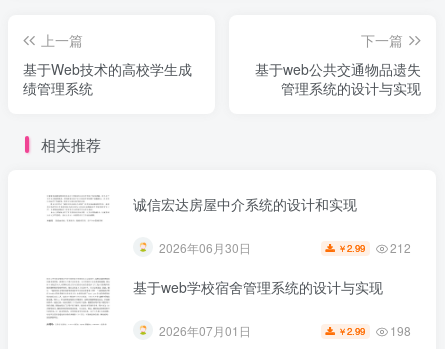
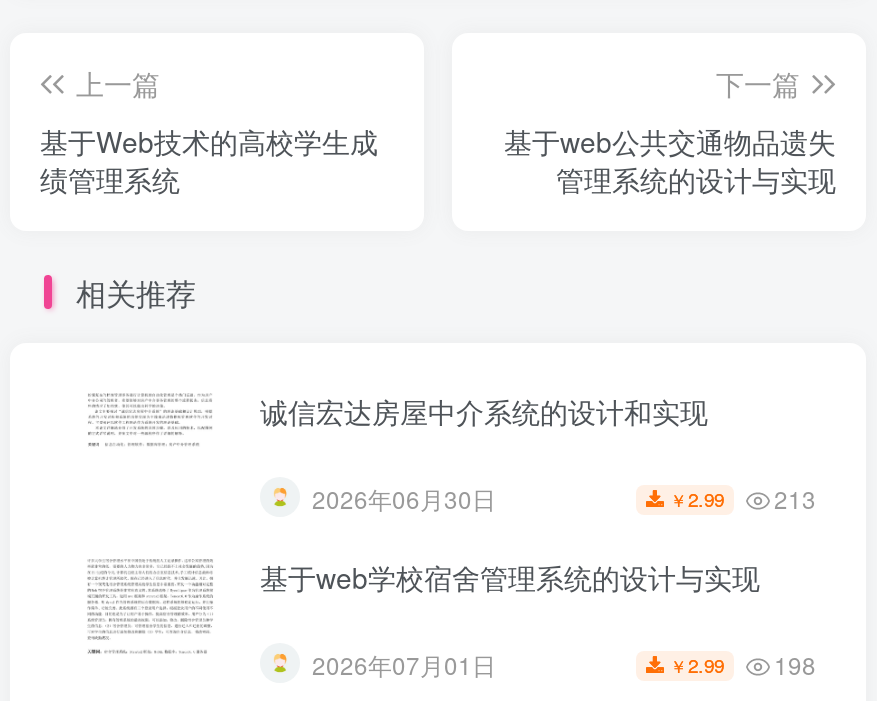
[338,239,411,256] ￥2.99 212 -> [670,481,816,515] ￥2.99 213

